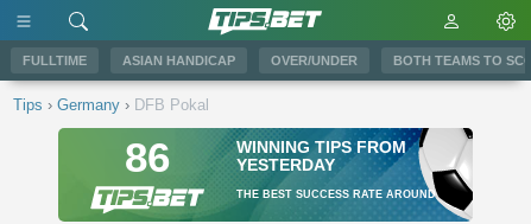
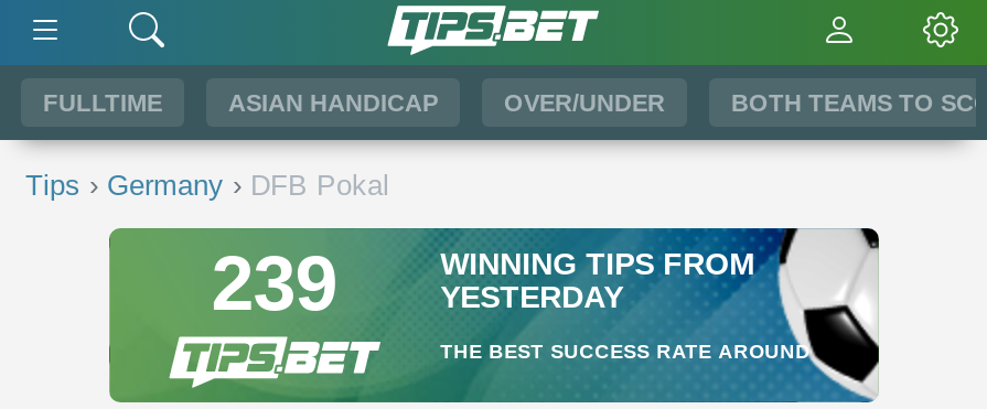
[124,134,170,180] 86 -> [211,239,337,325] 239

